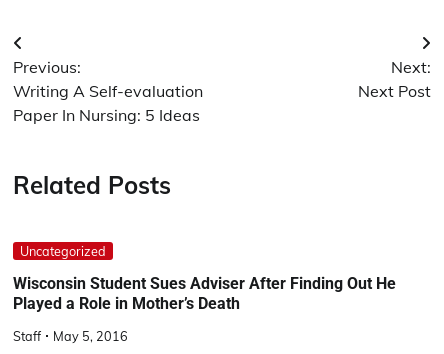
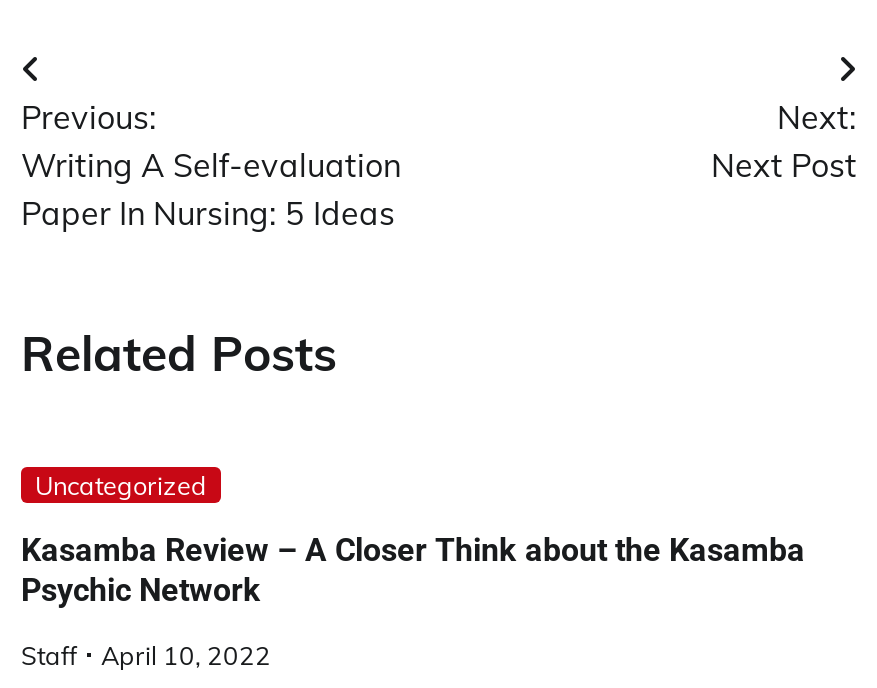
[13,274,396,313] Wisconsin Student Sues Adviser After Finding Out He | Played a Role in Mother’s Death -> [21,531,805,609] Kasamba Review – A Closer Think about the Kasamba | Psychic Network
[13,328,128,344] Staff May 5, 2016 -> [21,639,271,671] Staff April 10, 2022

